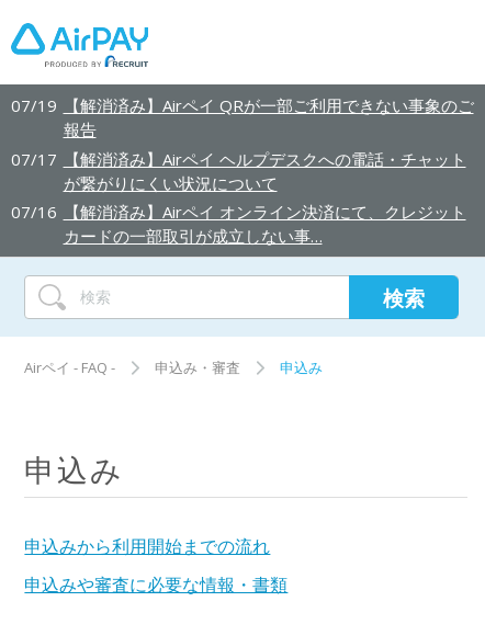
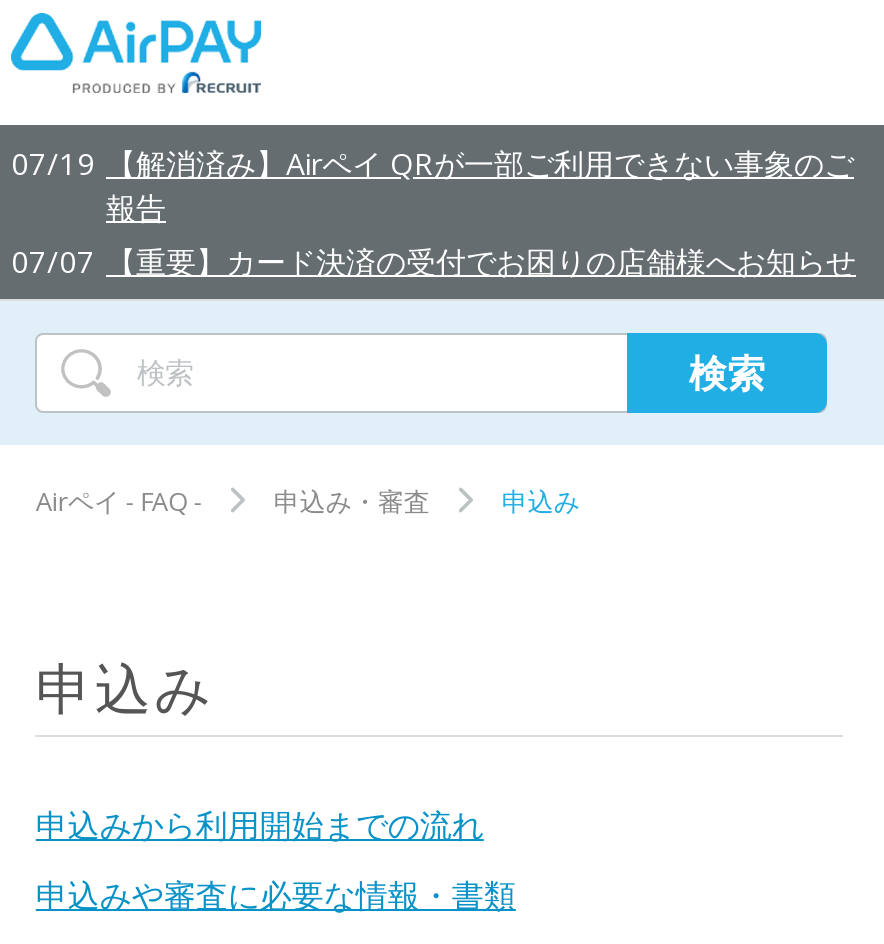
[11,148,466,247] 07/17 【解消済み】Airペイ ヘルプデスクへの電話・チャット | が繋がりにくい状況について | 07/16 【解消済み】Airペイ オンライン決済にて、クレジット | カードの一部取引が成立しない事… -> [11,240,856,280] 07/07 【重要】カード決済の受付でお困りの店舗様へお知らせ

